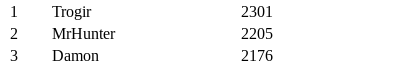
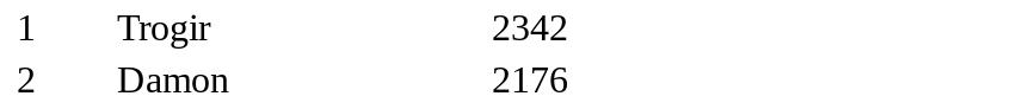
[241,3,273,20] 2301 -> [492,7,568,47] 2342
[10,25,273,64] MrHunter | 2205 | 3 -> none

